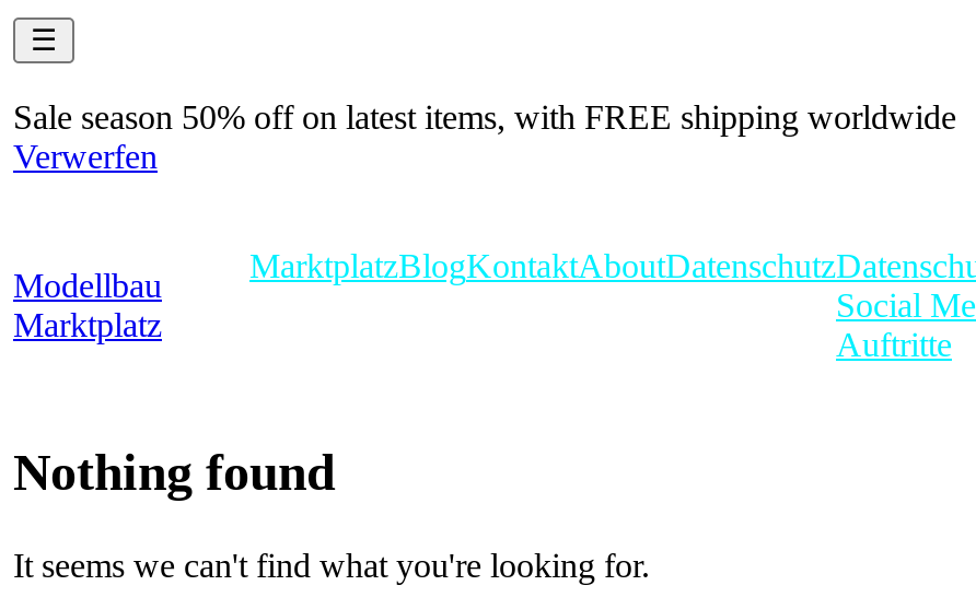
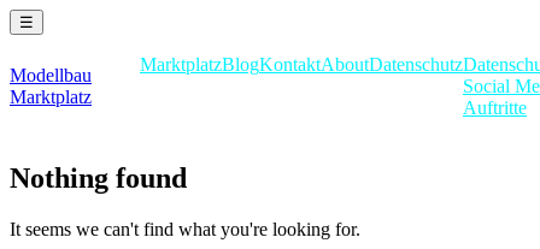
[13,98,956,175] Sale season 50% off on latest items, with FREE shipping worldwide | Verwerfen -> none

